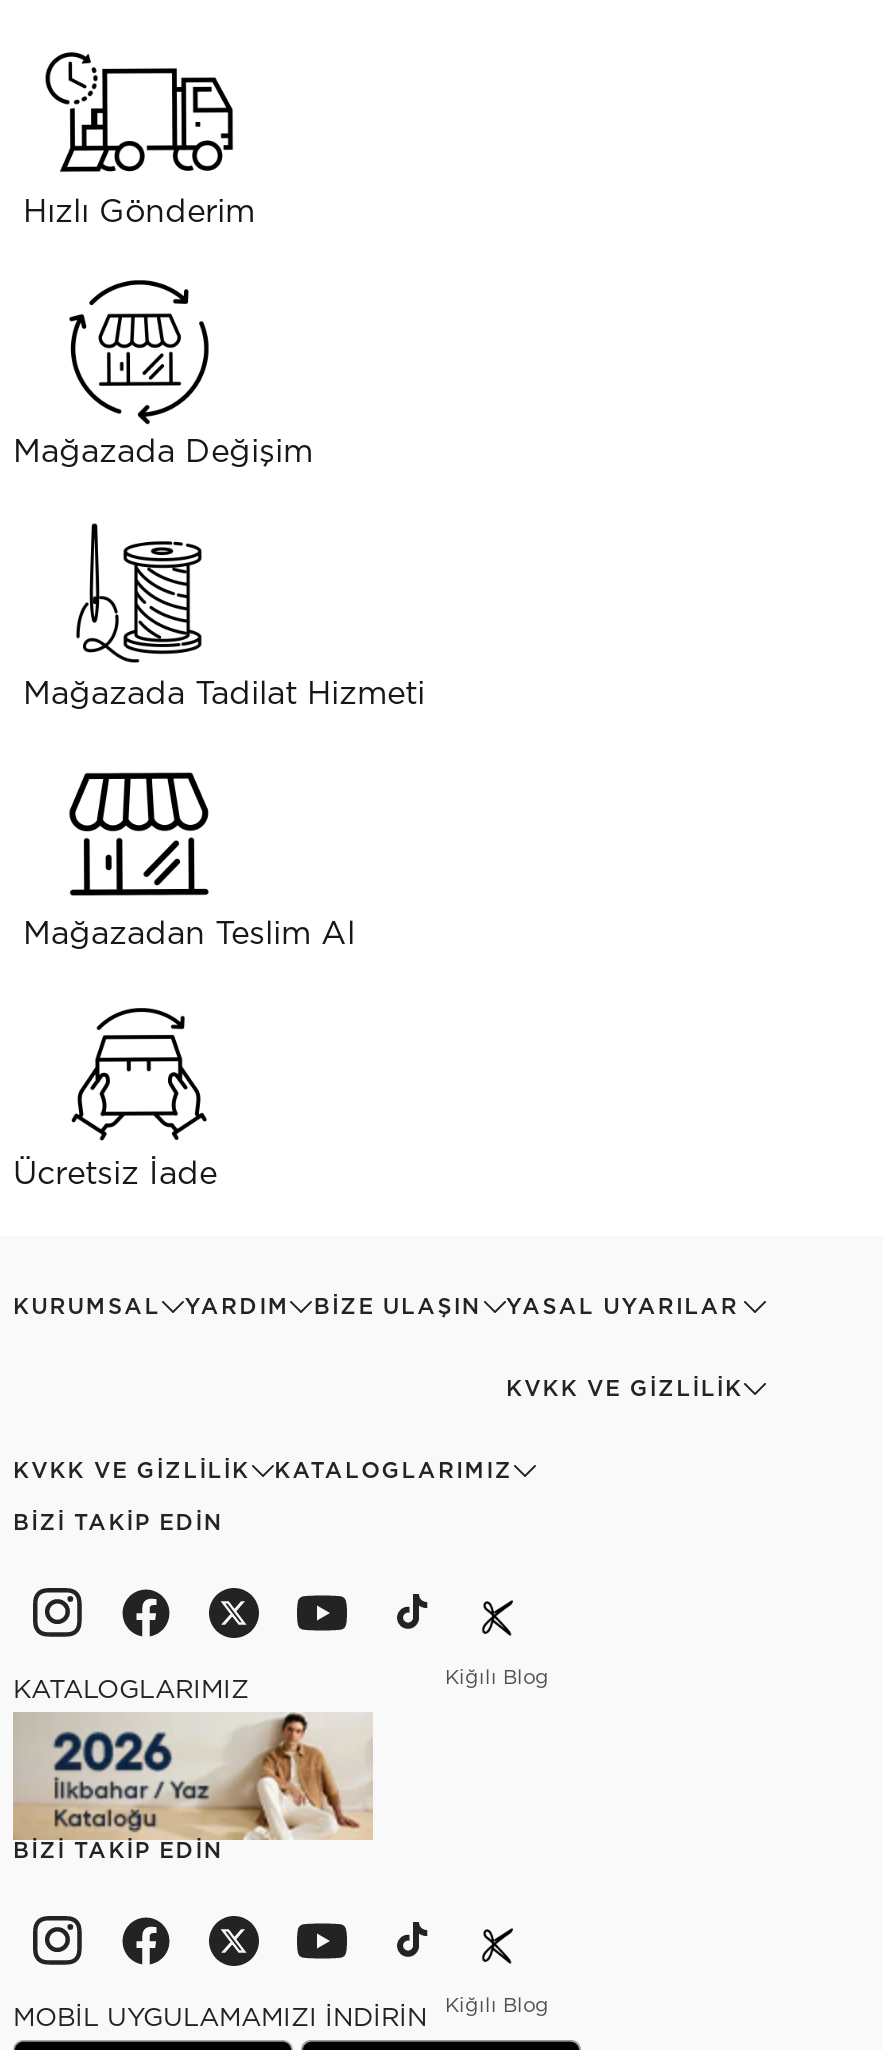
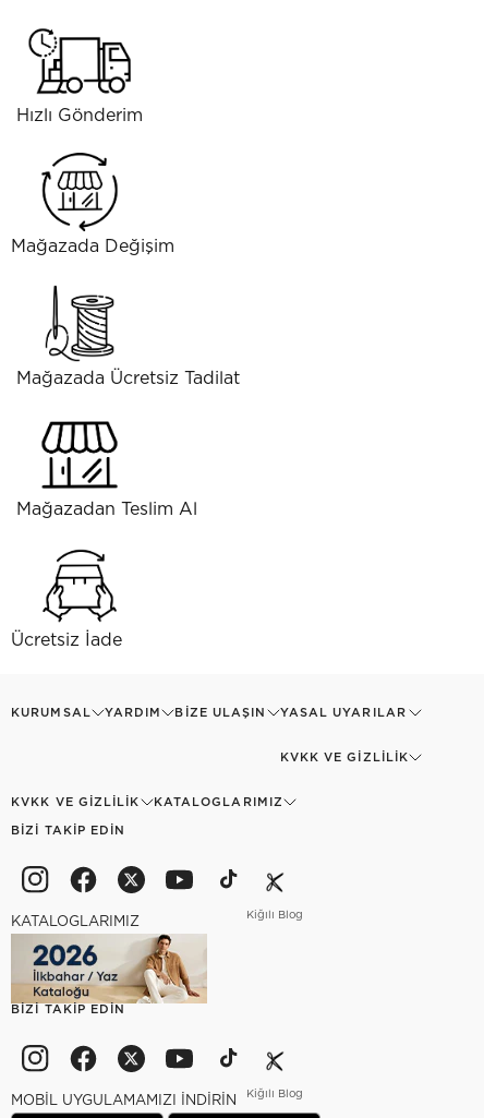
[13,677,425,709] Mağazada Tadilat Hizmeti -> [11,369,240,387] Mağazada Ücretsiz Tadilat

